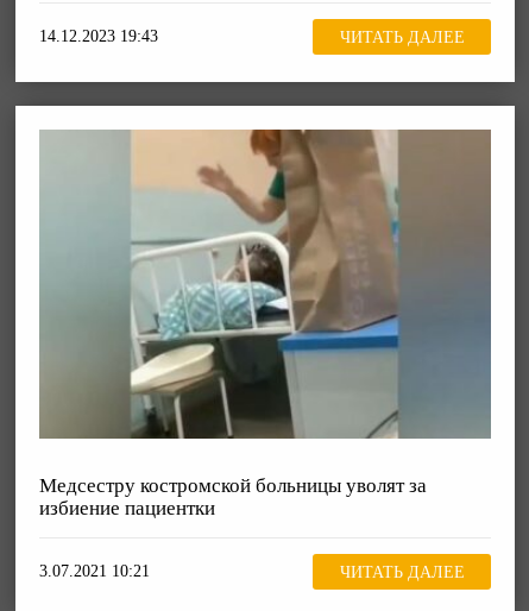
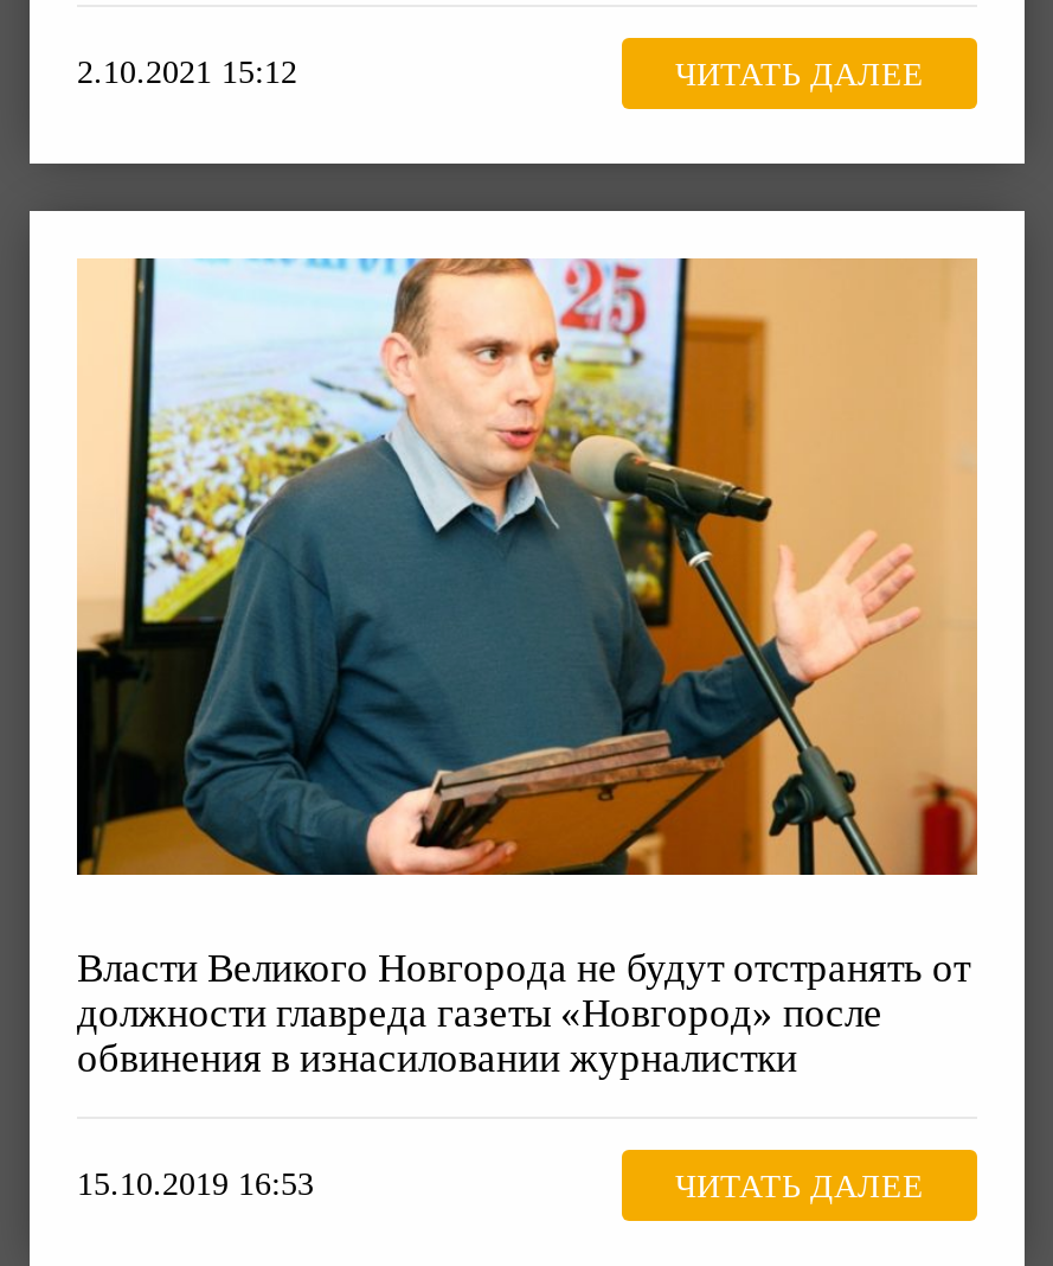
[39,28,158,46] 14.12.2023 19:43 -> [77,55,297,91] 2.10.2021 15:12
[39,128,492,520] [image] | Медсестру костромской больницы уволят за | избиение пациентки -> [77,256,980,1081] [image] | Власти Великого Новгорода не будут отстранять от | должности главреда газеты «Новгород» после | обвинения в изнасиловании журналистки
[39,562,150,580] 3.07.2021 10:21 -> [77,1167,314,1202] 15.10.2019 16:53

